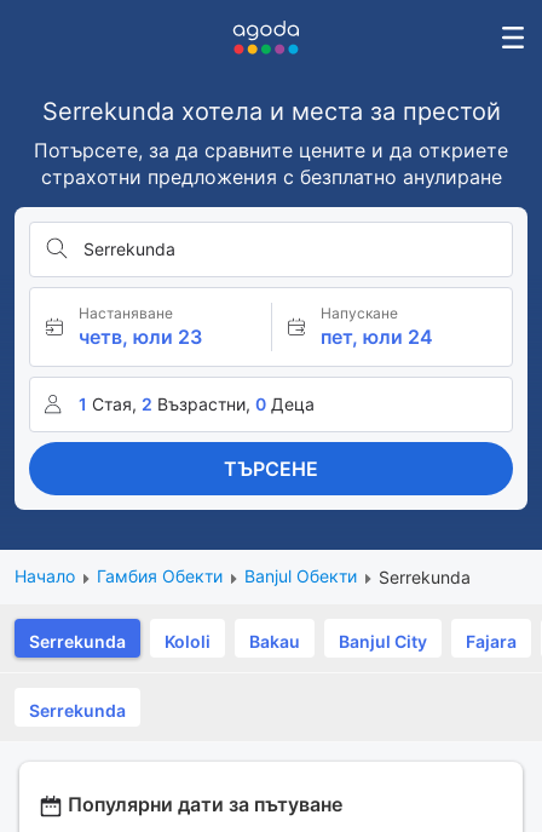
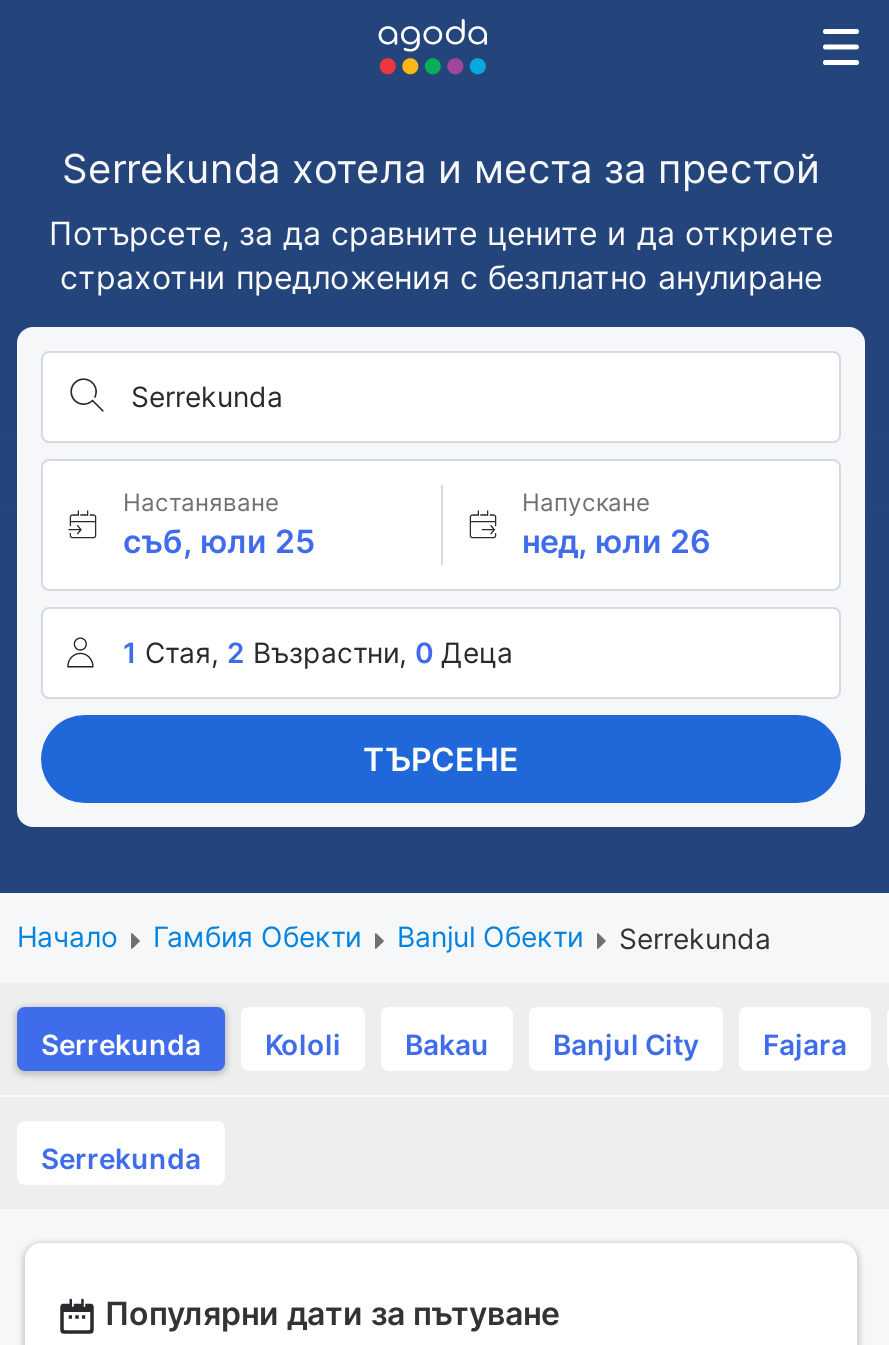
[79,325,202,349] четв, юли 23 -> [123,521,315,561] съб, юли 25
[320,325,433,349] пет, юли 24 -> [522,521,710,561] нед, юли 26

